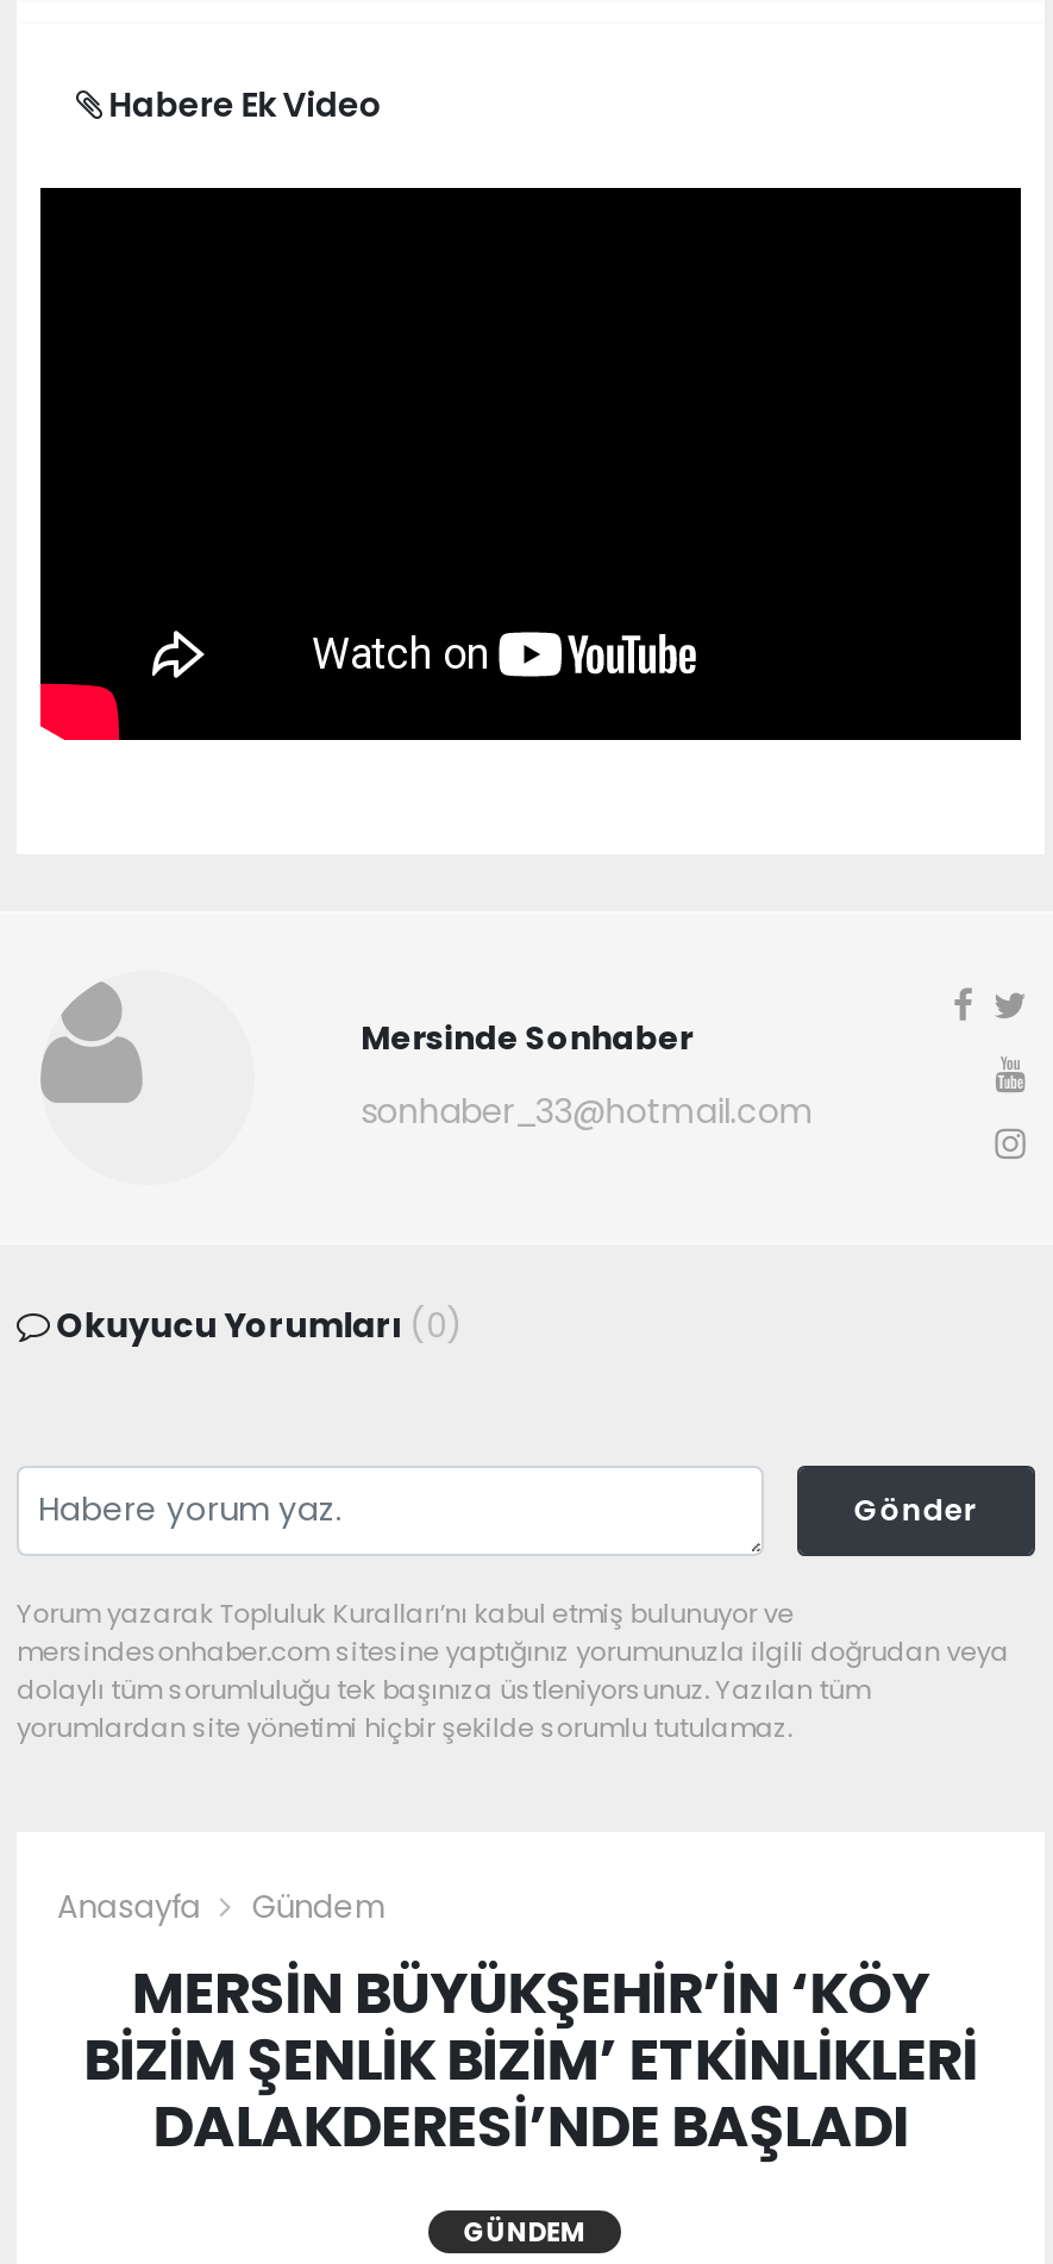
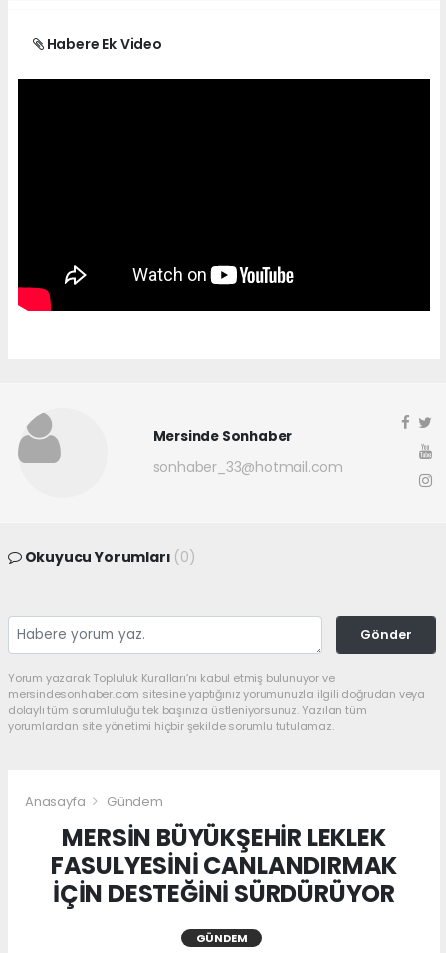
[84,1954,978,2166] MERSİN BÜYÜKŞEHİR’İN ‘KÖY | BİZİM ŞENLİK BİZİM’ ETKİNLİKLERİ | DALAKDERESİ’NDE BAŞLADI -> [51,821,397,910] MERSİN BÜYÜKŞEHİR LEKLEK | FASULYESİNİ CANLANDIRMAK | İÇİN DESTEĞİNİ SÜRDÜRÜYOR

